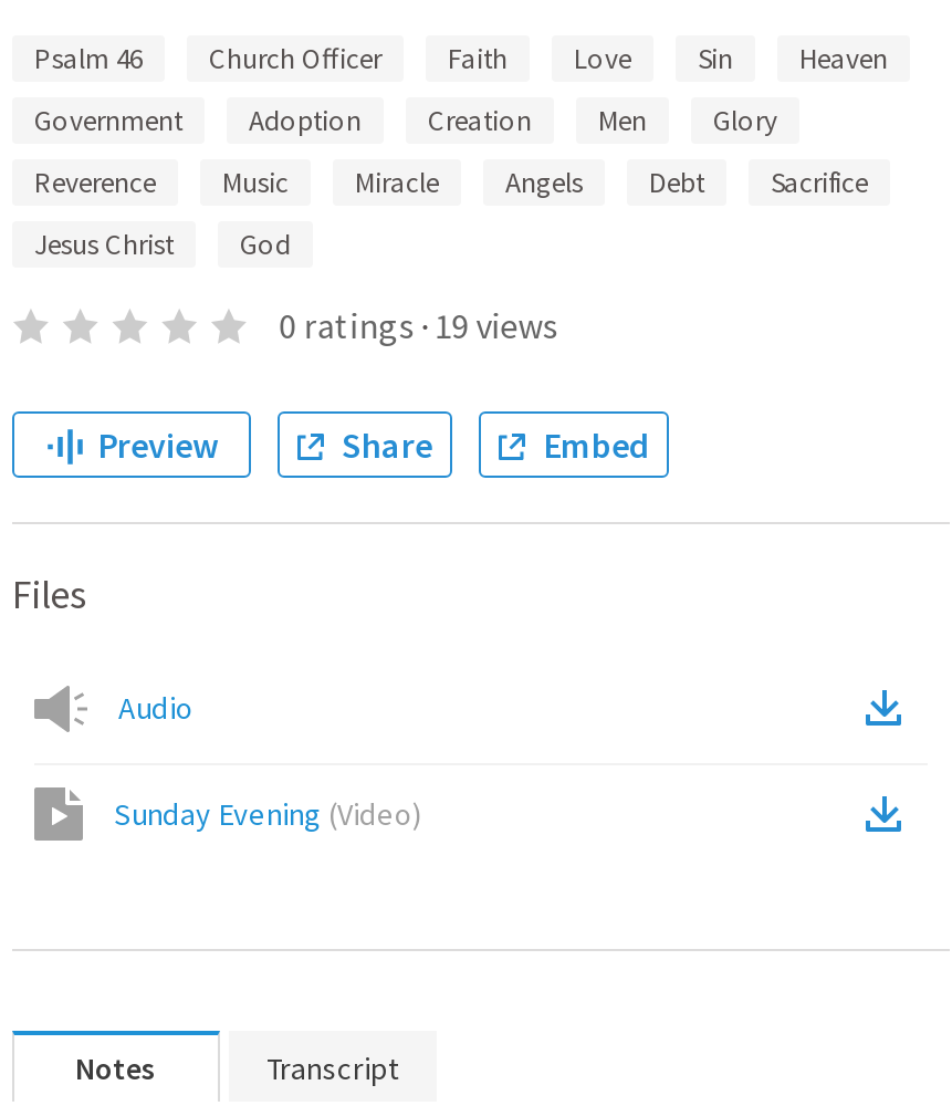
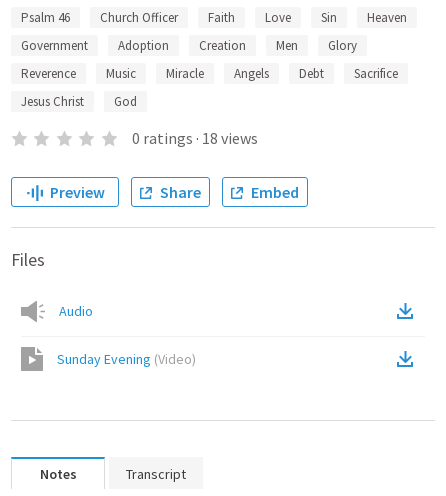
[279,303,558,347] 0 ratings · 19 views -> [132,128,258,148] 0 ratings · 18 views

